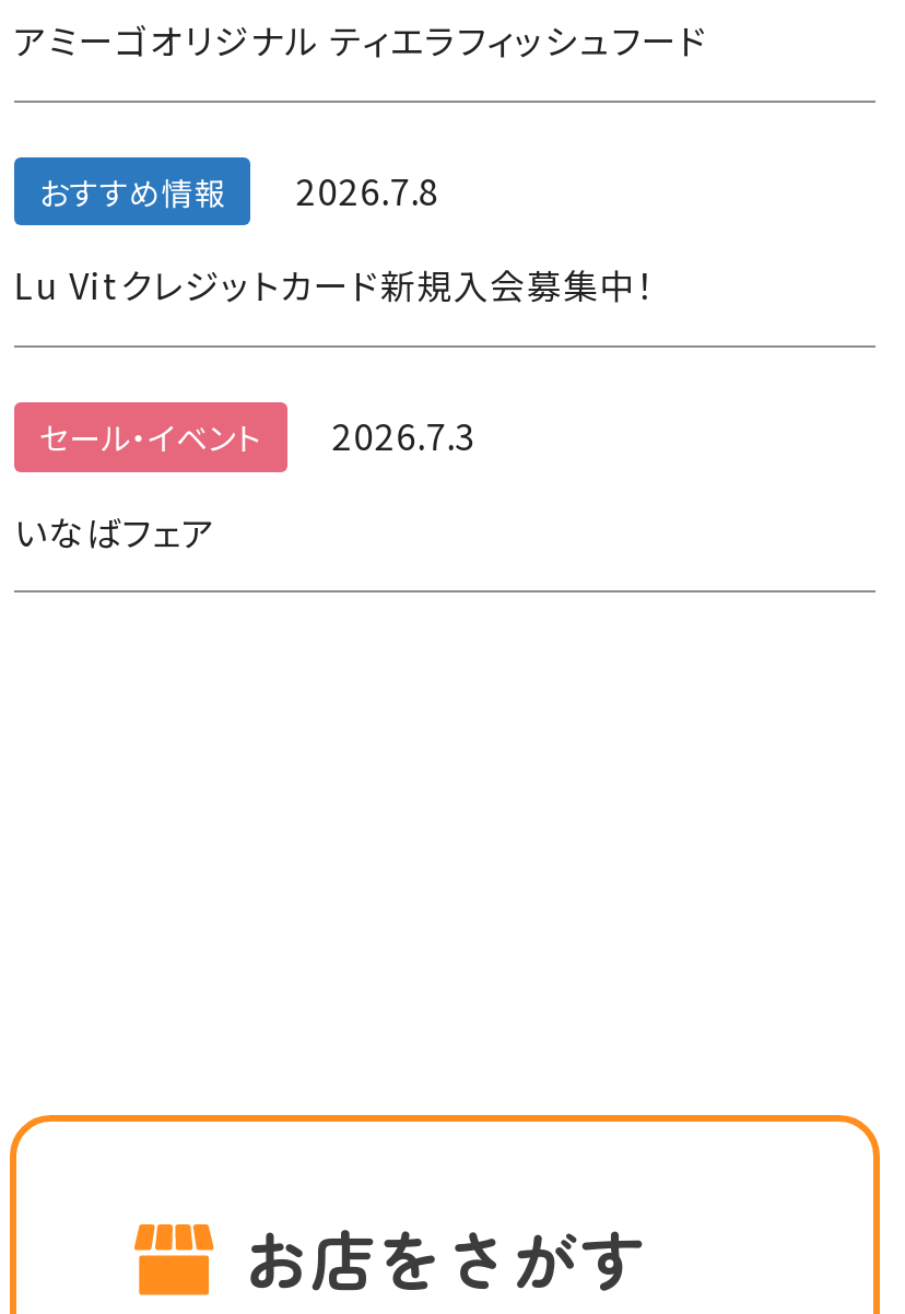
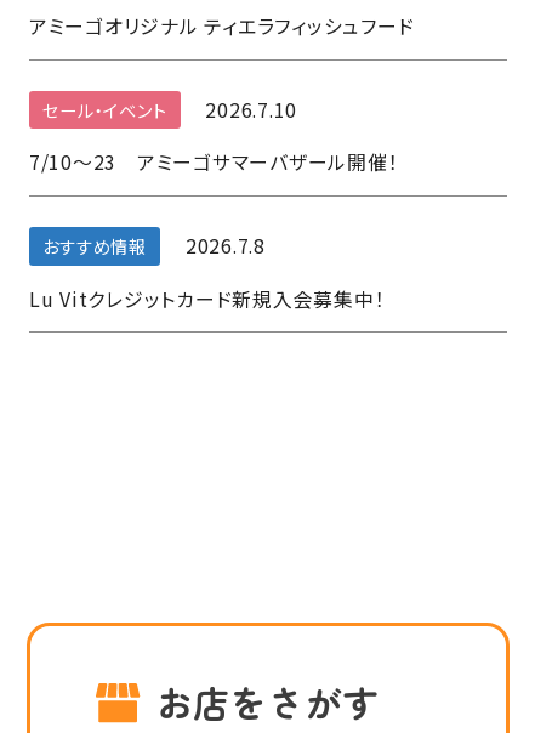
none -> [29,95,398,176] 2026.7.10 | 7/10～23 アミーゴサマーバザール開催！
moved [14,165,656,311] -> [29,232,385,313]: おすすめ情報 | 2026.7.8 | Lu Vitクレジットカード新規入会募集中！
[14,411,476,557] 2026.7.3 | いなばフェア -> none
moved [39,413,262,459] -> [43,96,167,122]: セール・イベント

